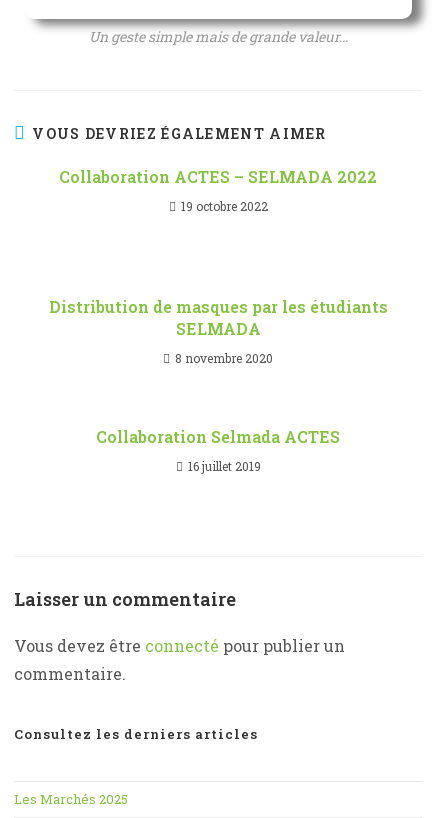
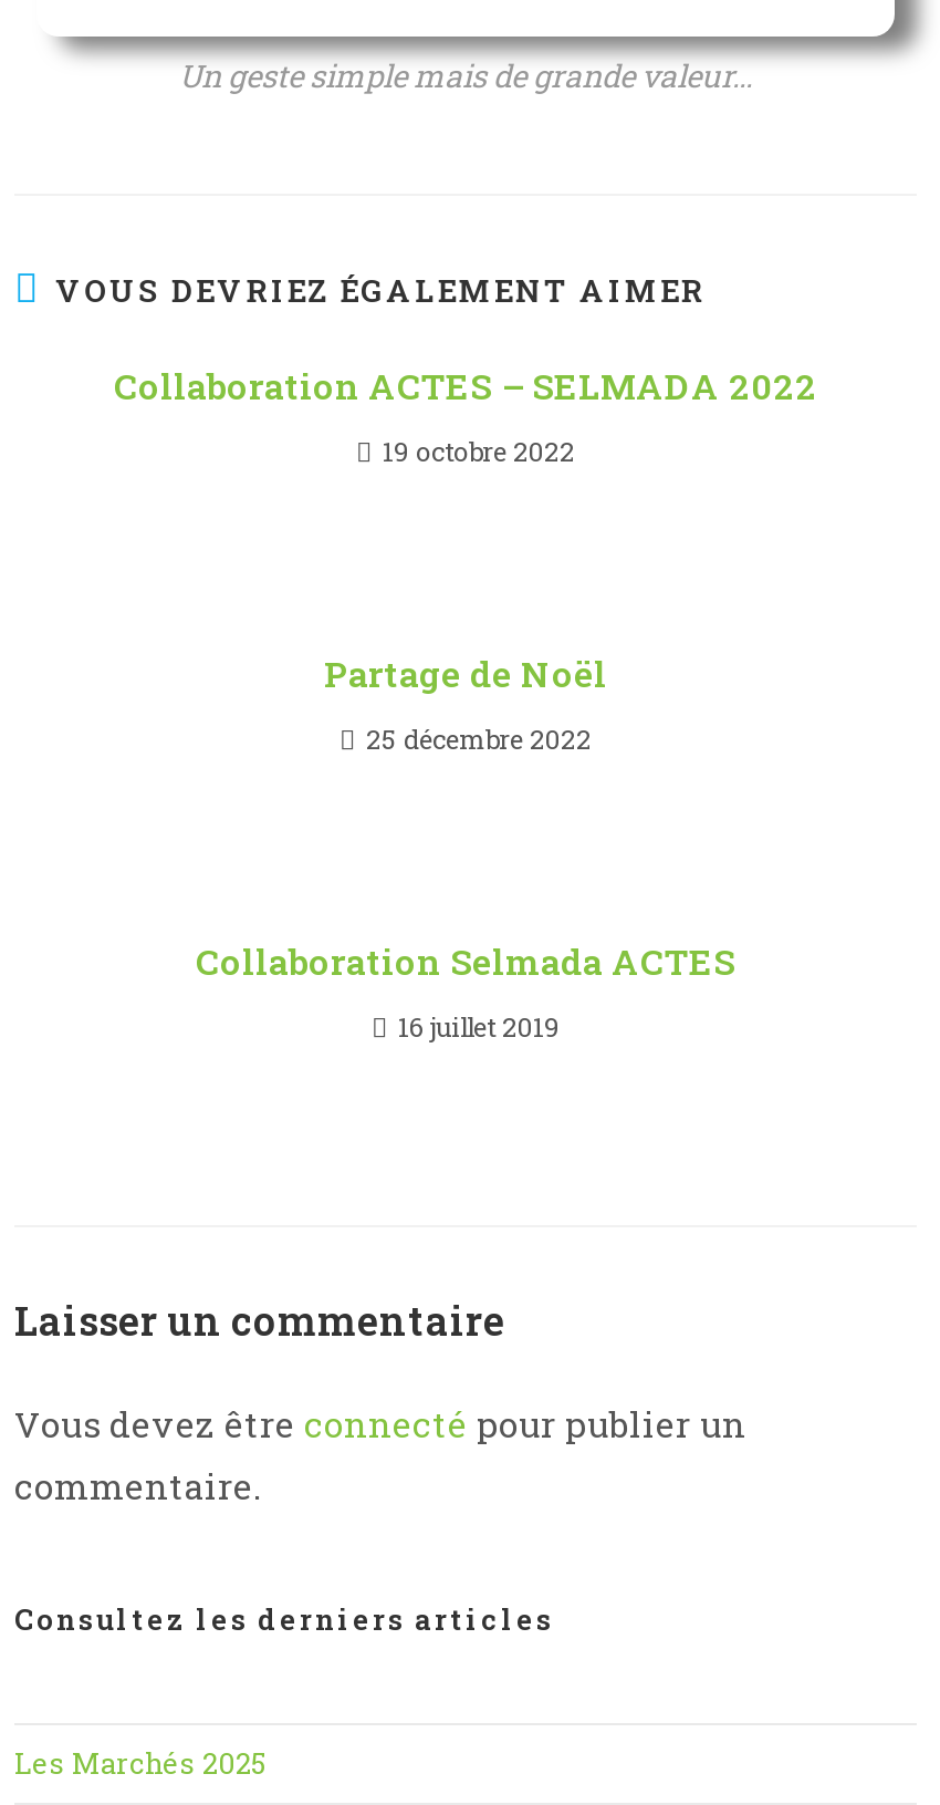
[48,296,387,339] Distribution de masques par les étudiants | SELMADA -> [324,650,607,697] Partage de Noël
[175,350,273,366] 8 novembre 2020 -> [366,721,592,757] 25 décembre 2022

